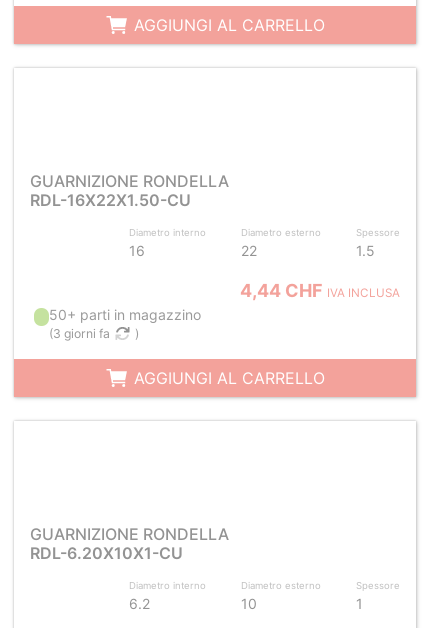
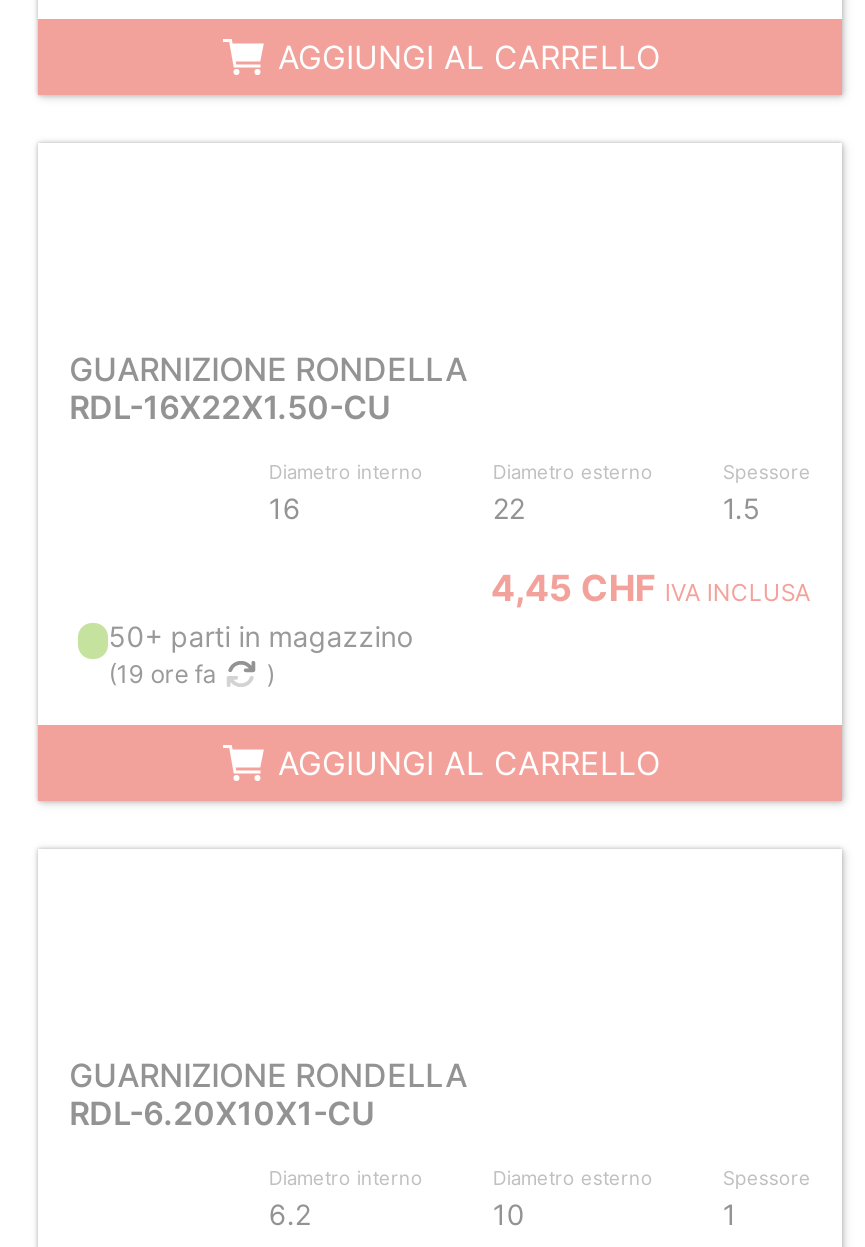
[240,280,400,301] 4,44 CHF IVA INCLUSA -> [491,567,811,609] 4,45 CHF IVA INCLUSA
[49,326,110,341] (3 giorni fa -> [108,659,216,689] (19 ore fa

